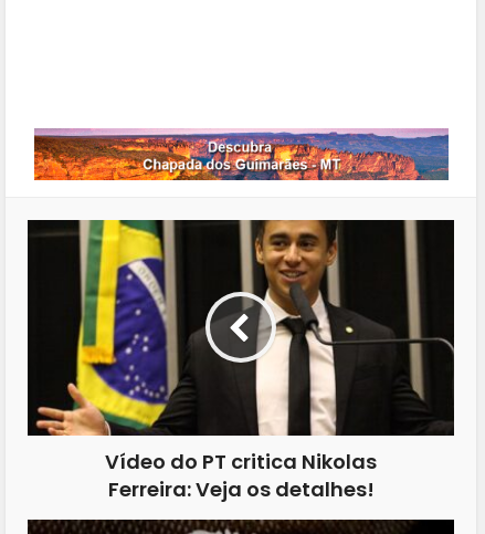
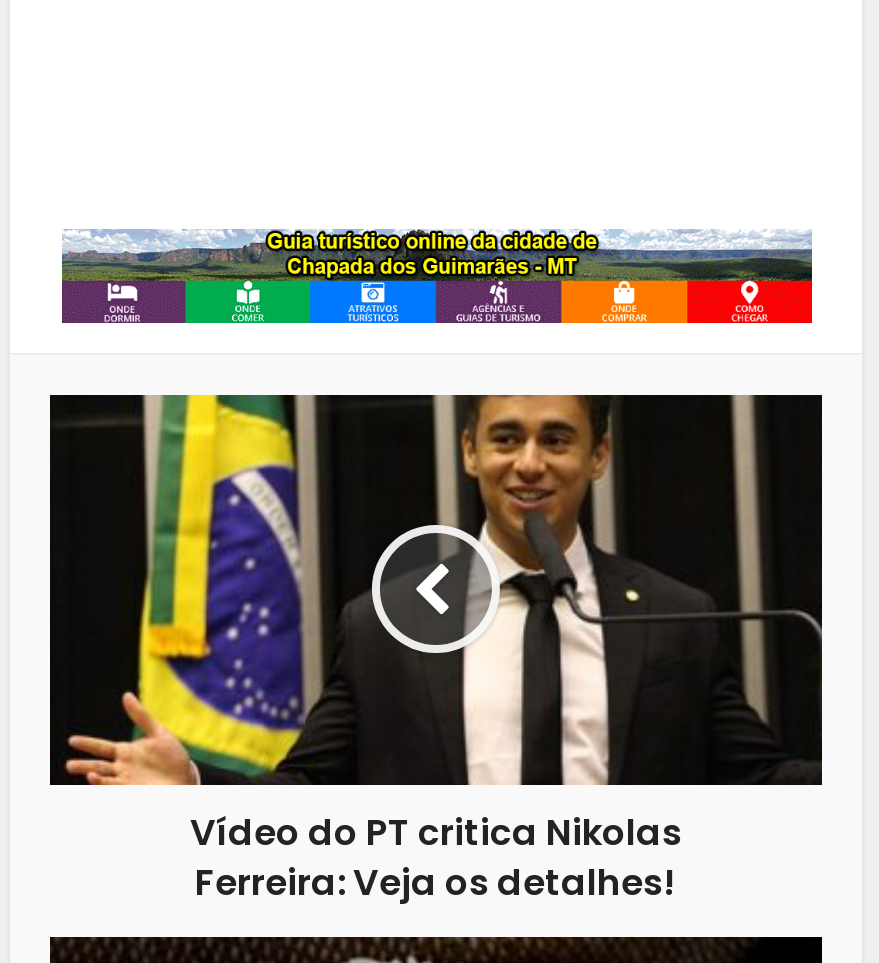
[33,128,450,181] [image] -> [60,227,814,325] [image]

